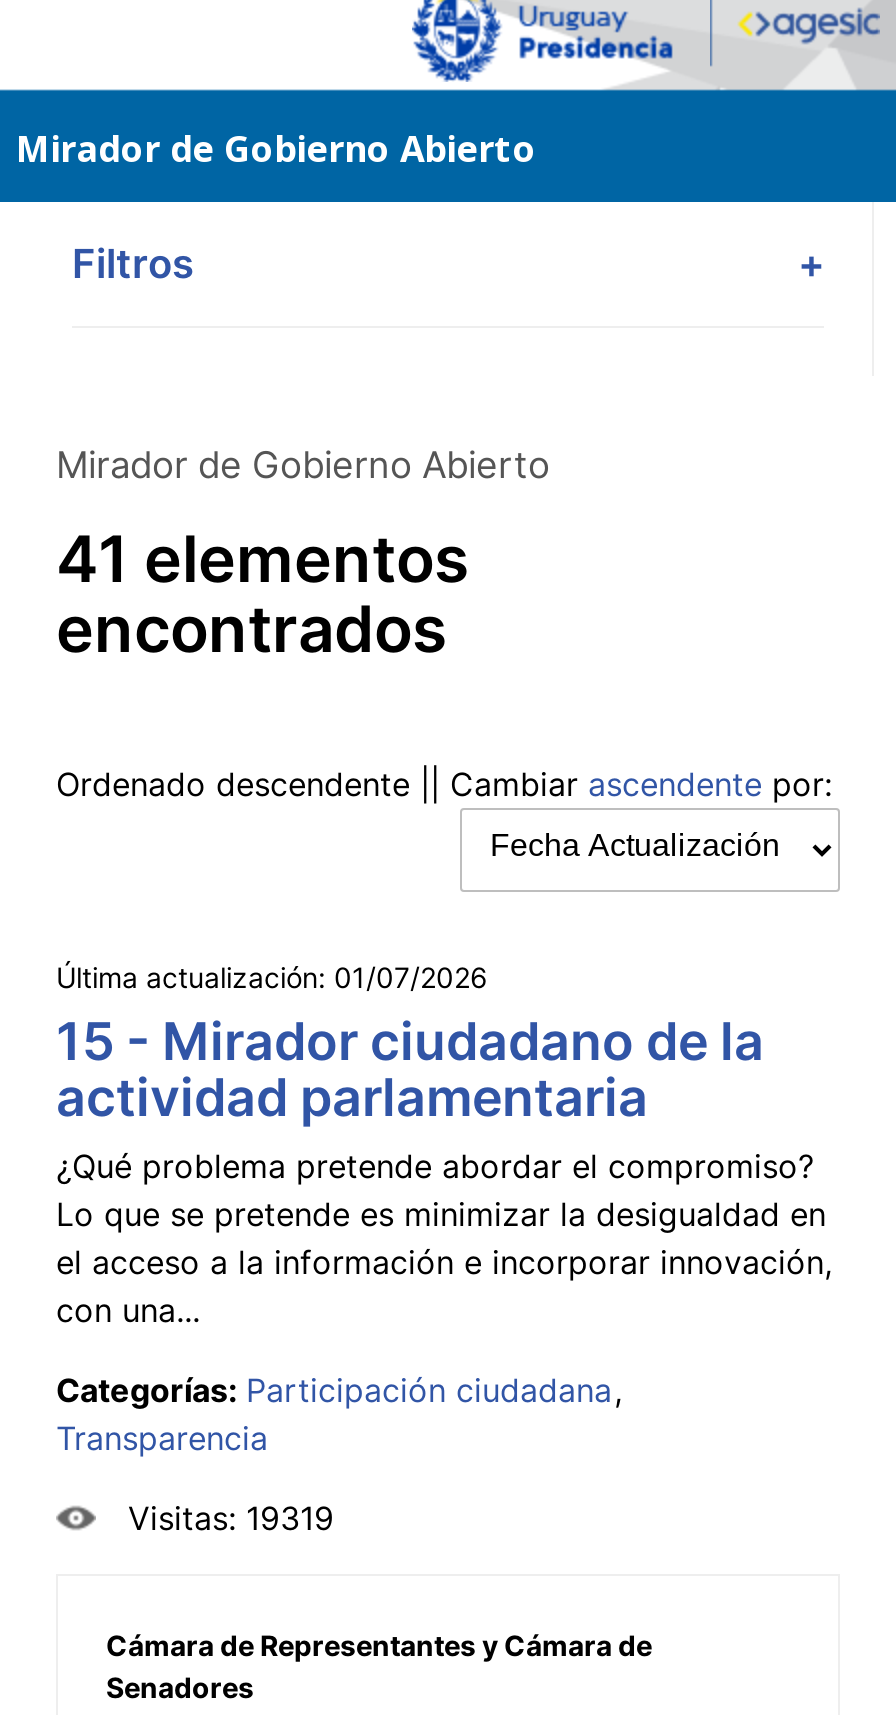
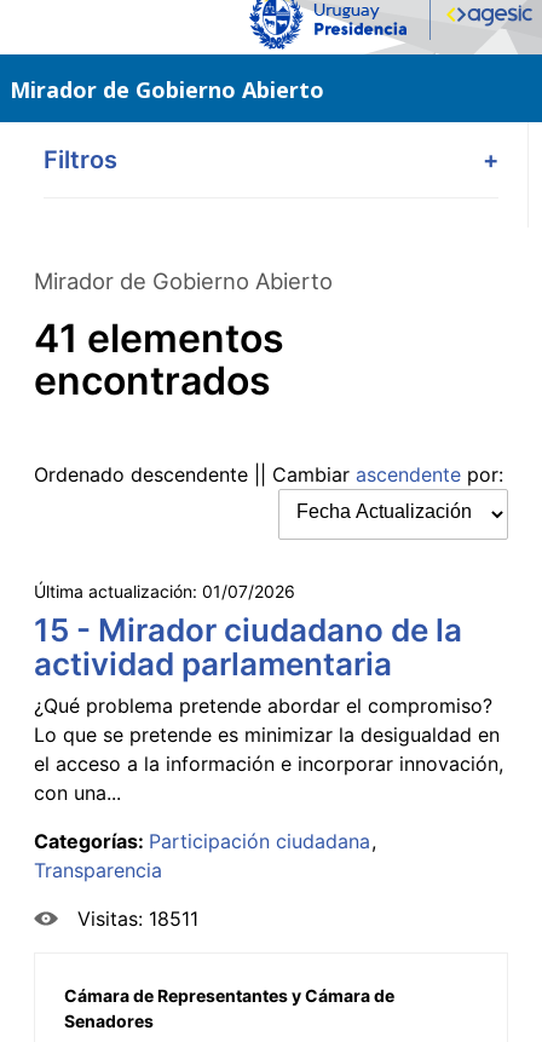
[128,1498,334,1538] Visitas: 19319 -> [77,906,198,930] Visitas: 18511

